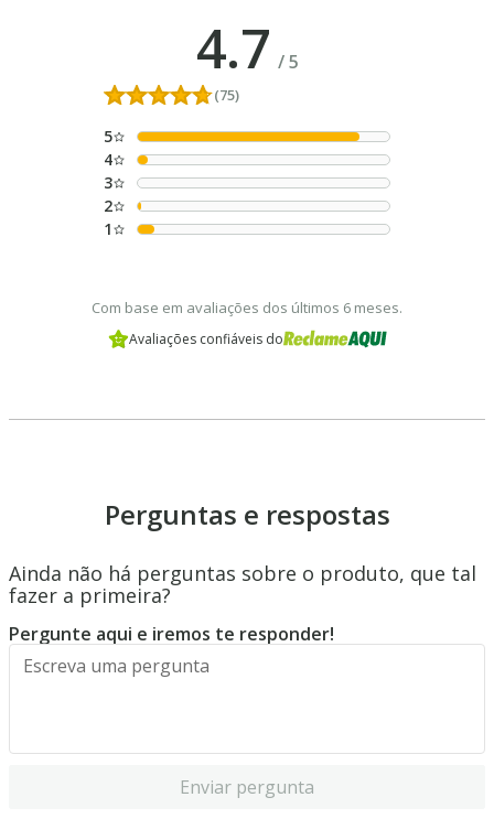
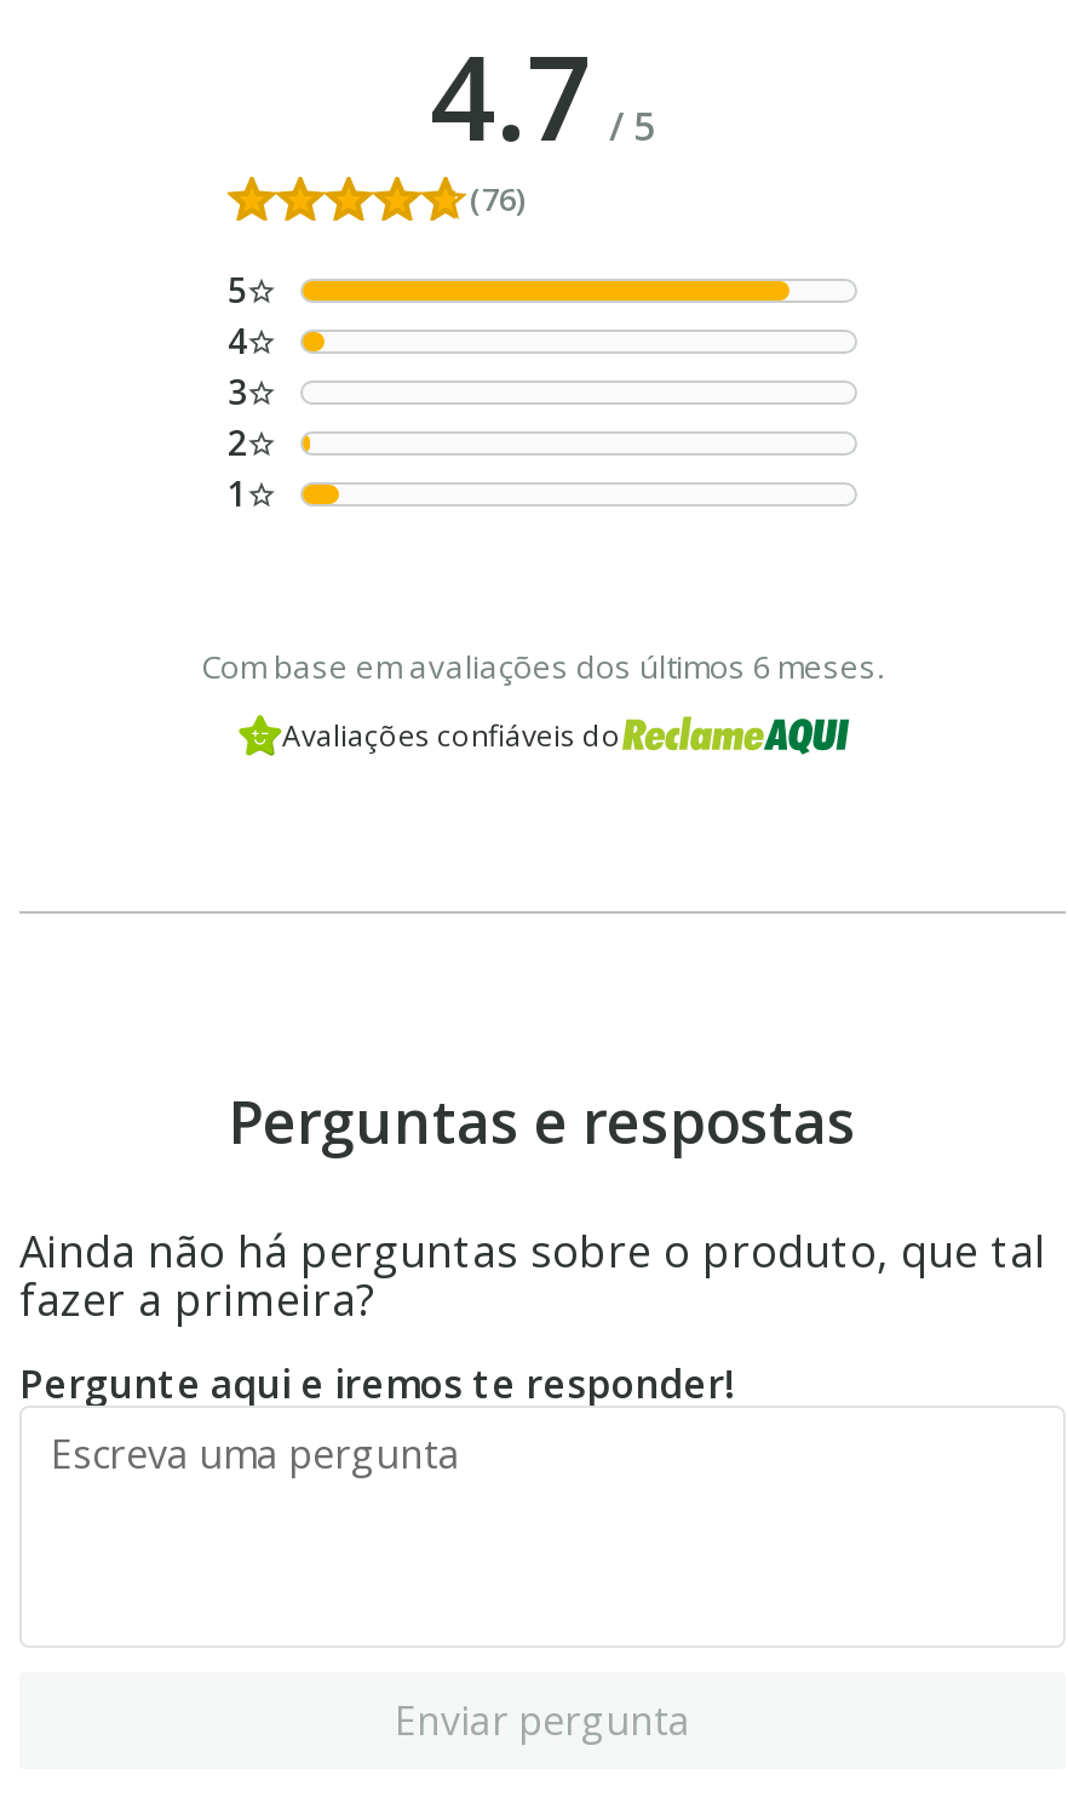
[214,85,239,104] (75) -> [470,176,526,220] (76)

